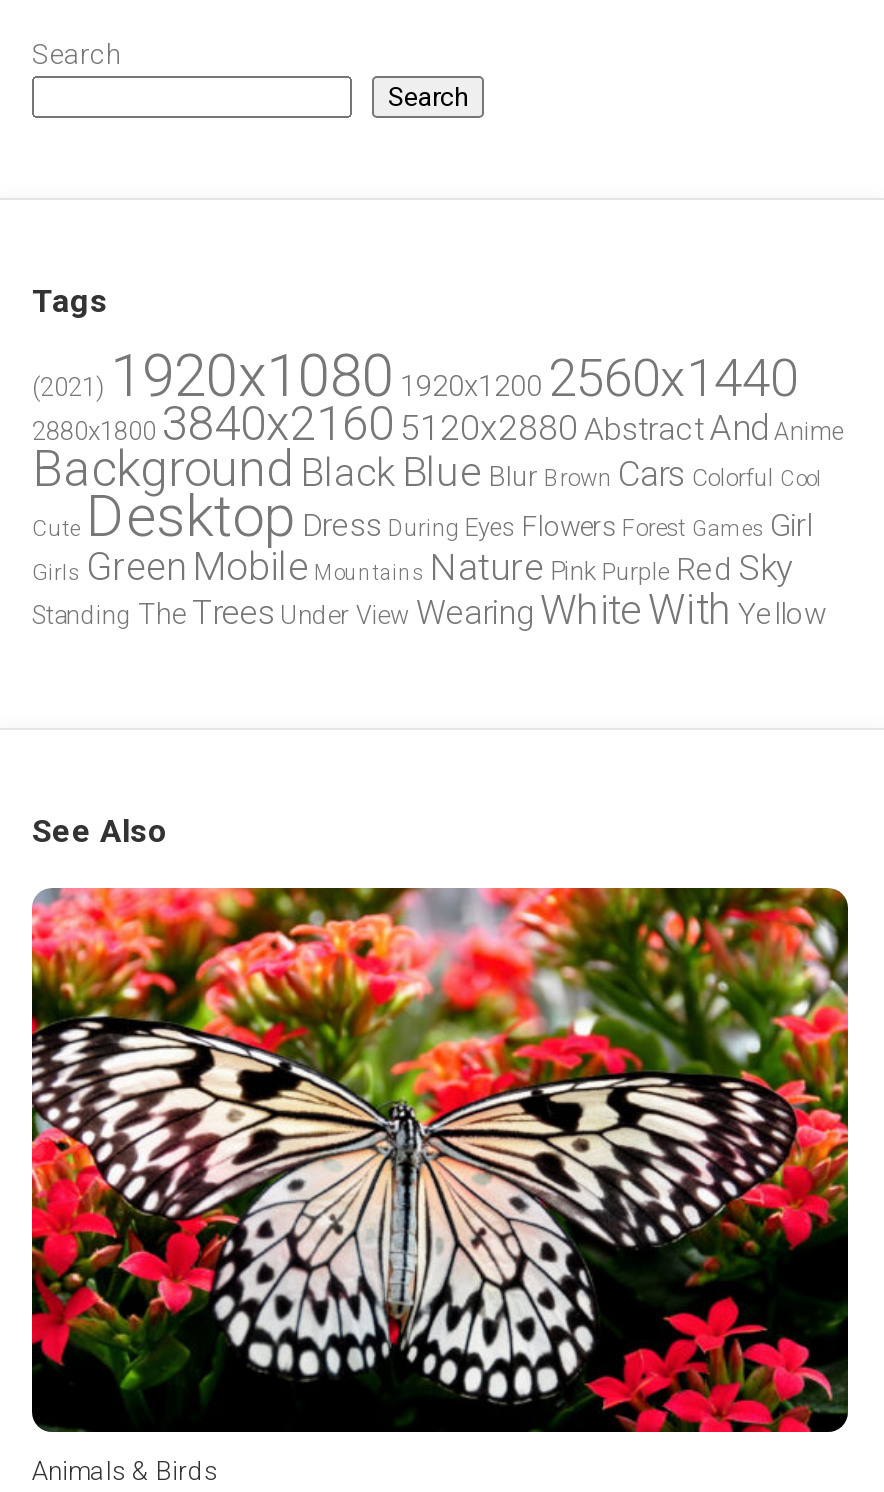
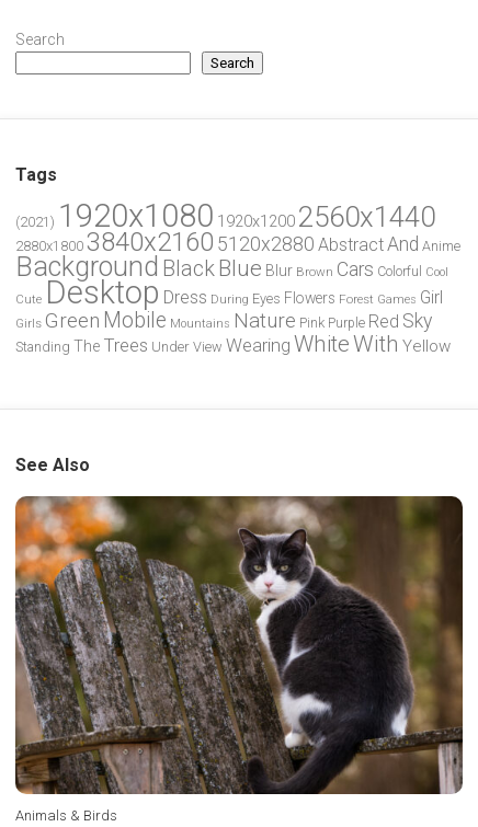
[30,886,850,1434] [image] -> [14,495,464,795] [image]

